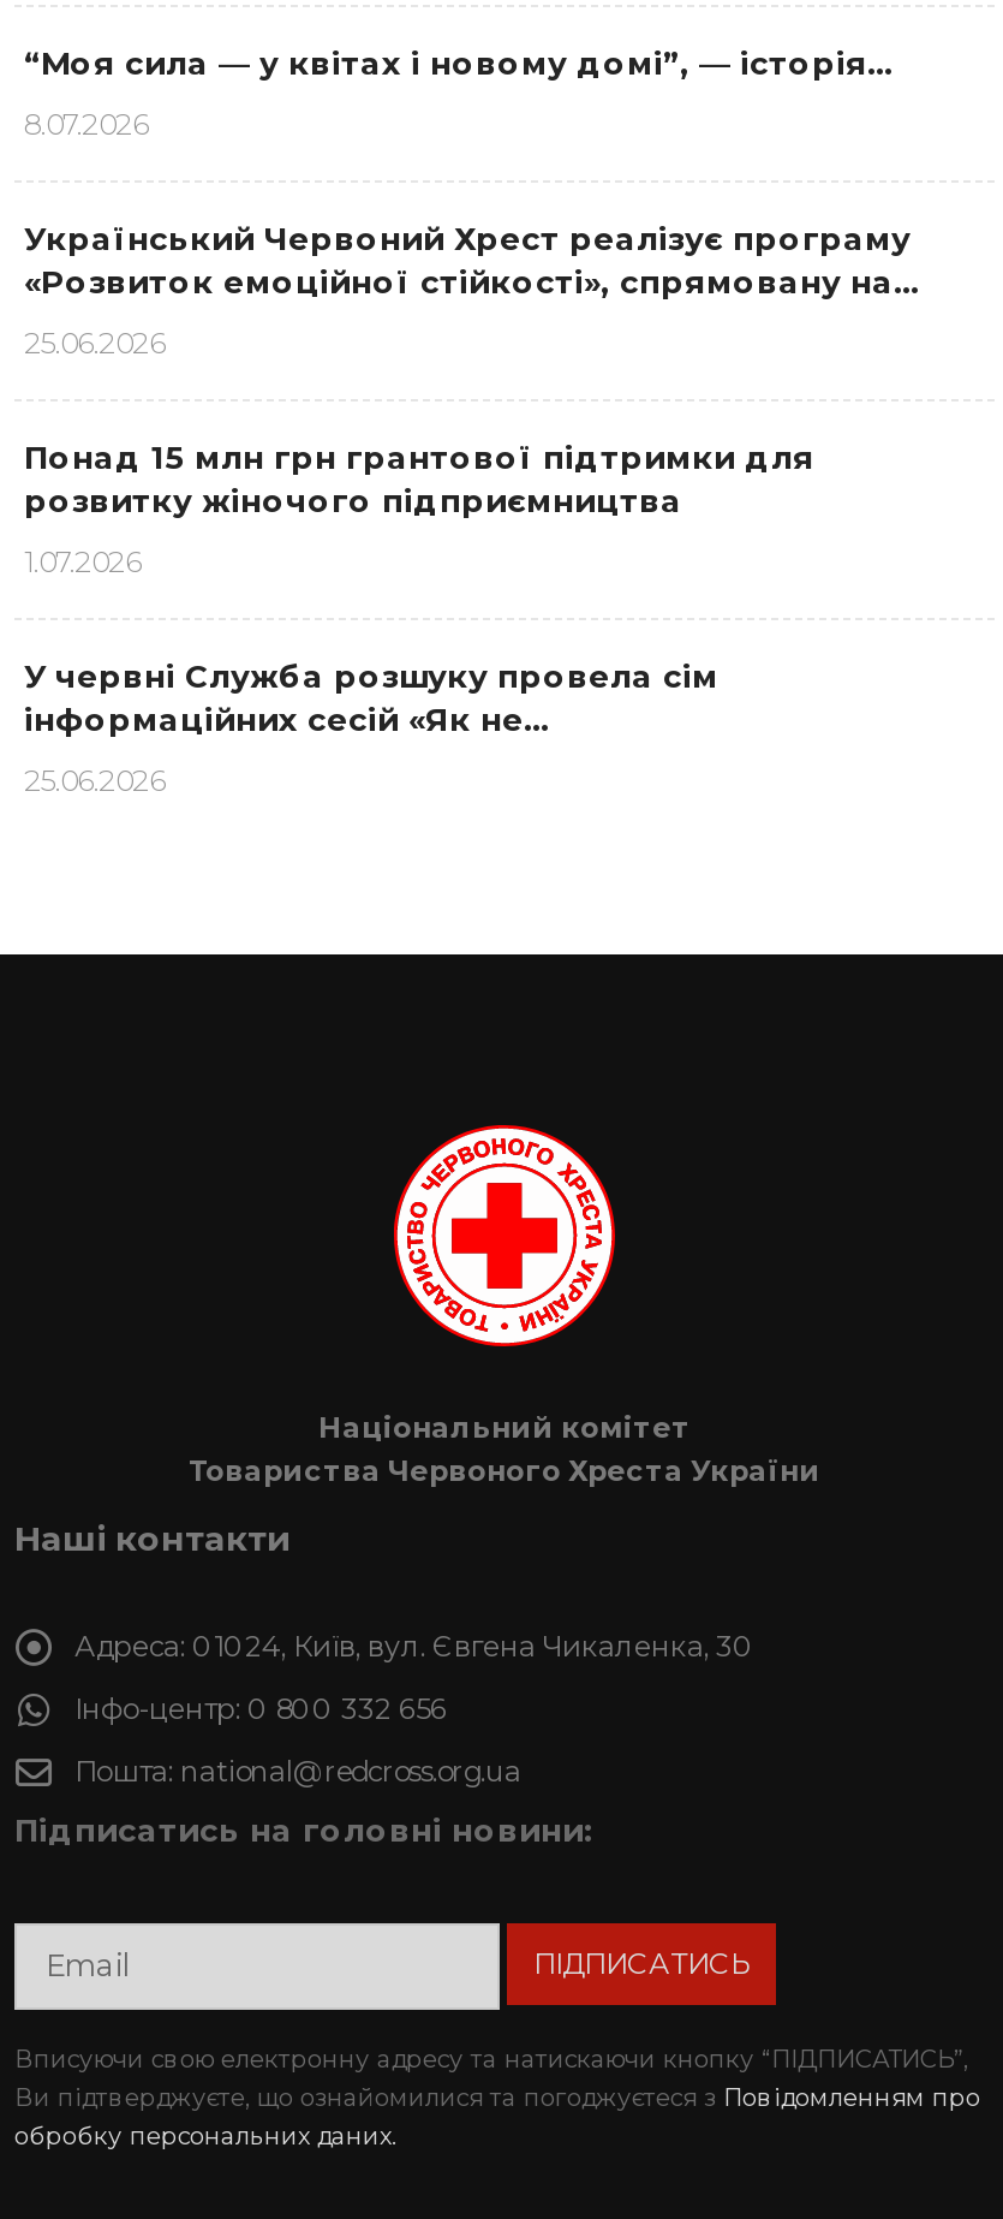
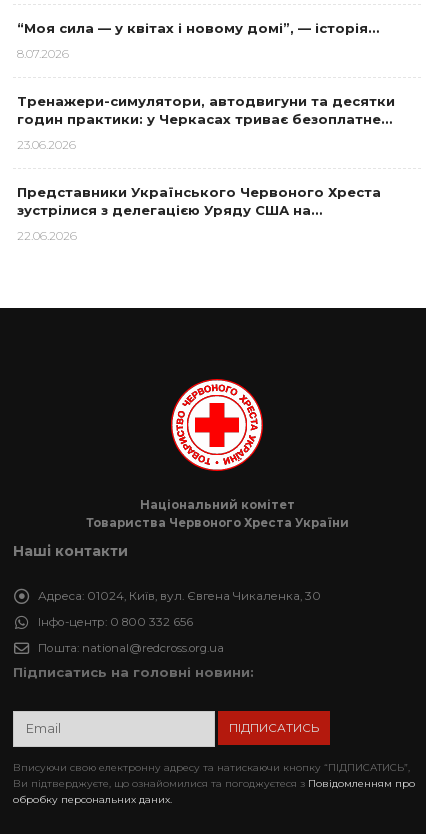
[24,218,920,798] Український Червоний Хрест реалізує програму | «Розвиток емоційної стійкості», спрямовану на… | 25.06.2026 | Понад 15 млн грн грантової підтримки для | розвитку жіночого підприємництва | 1.07.2026 | У червні Служба розшуку провела сім | інформаційних сесій «Як не… | 25.06.2026 -> [17,93,395,243] Тренажери-симулятори, автодвигуни та десятки | годин практики: у Черкасах триває безоплатне… | 23.06.2026 | Представники Українського Червоного Хреста | зустрілися з делегацією Уряду США на… | 22.06.2026

